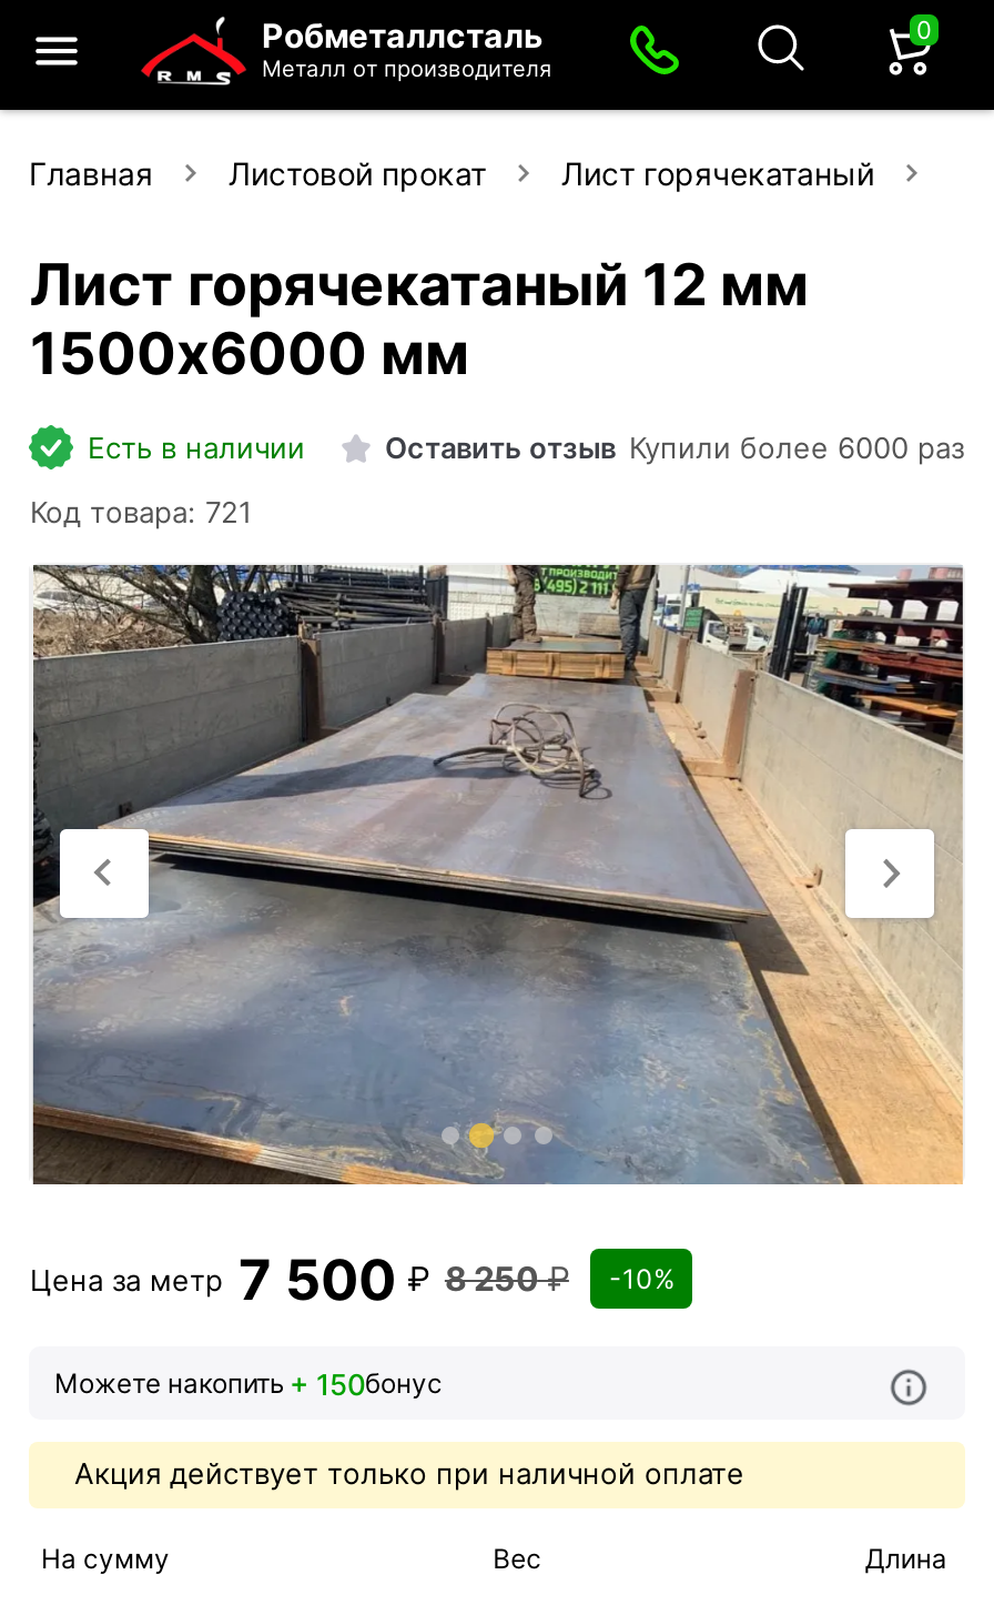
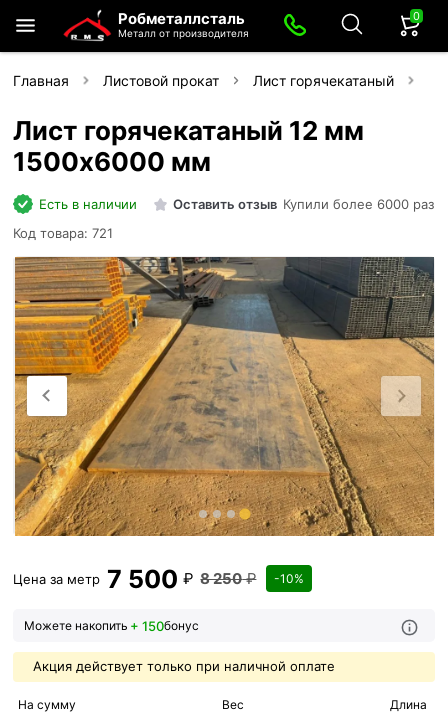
[31,563,963,1187] [image] -> [14,256,434,537] [image]

